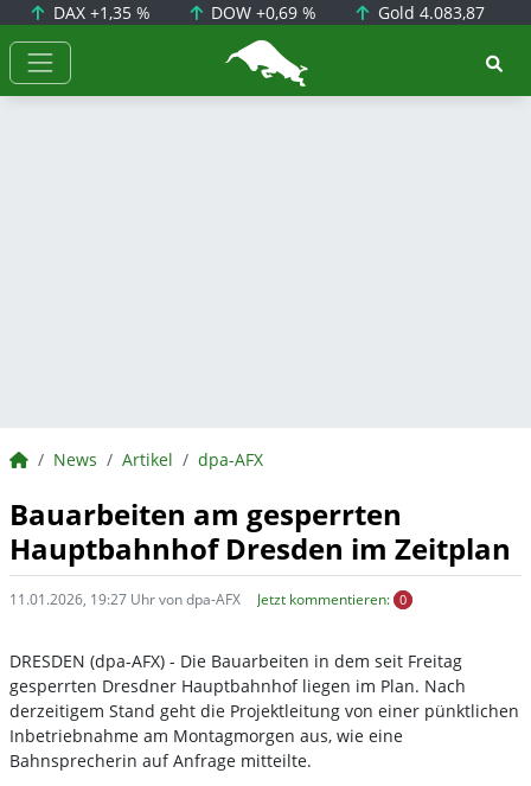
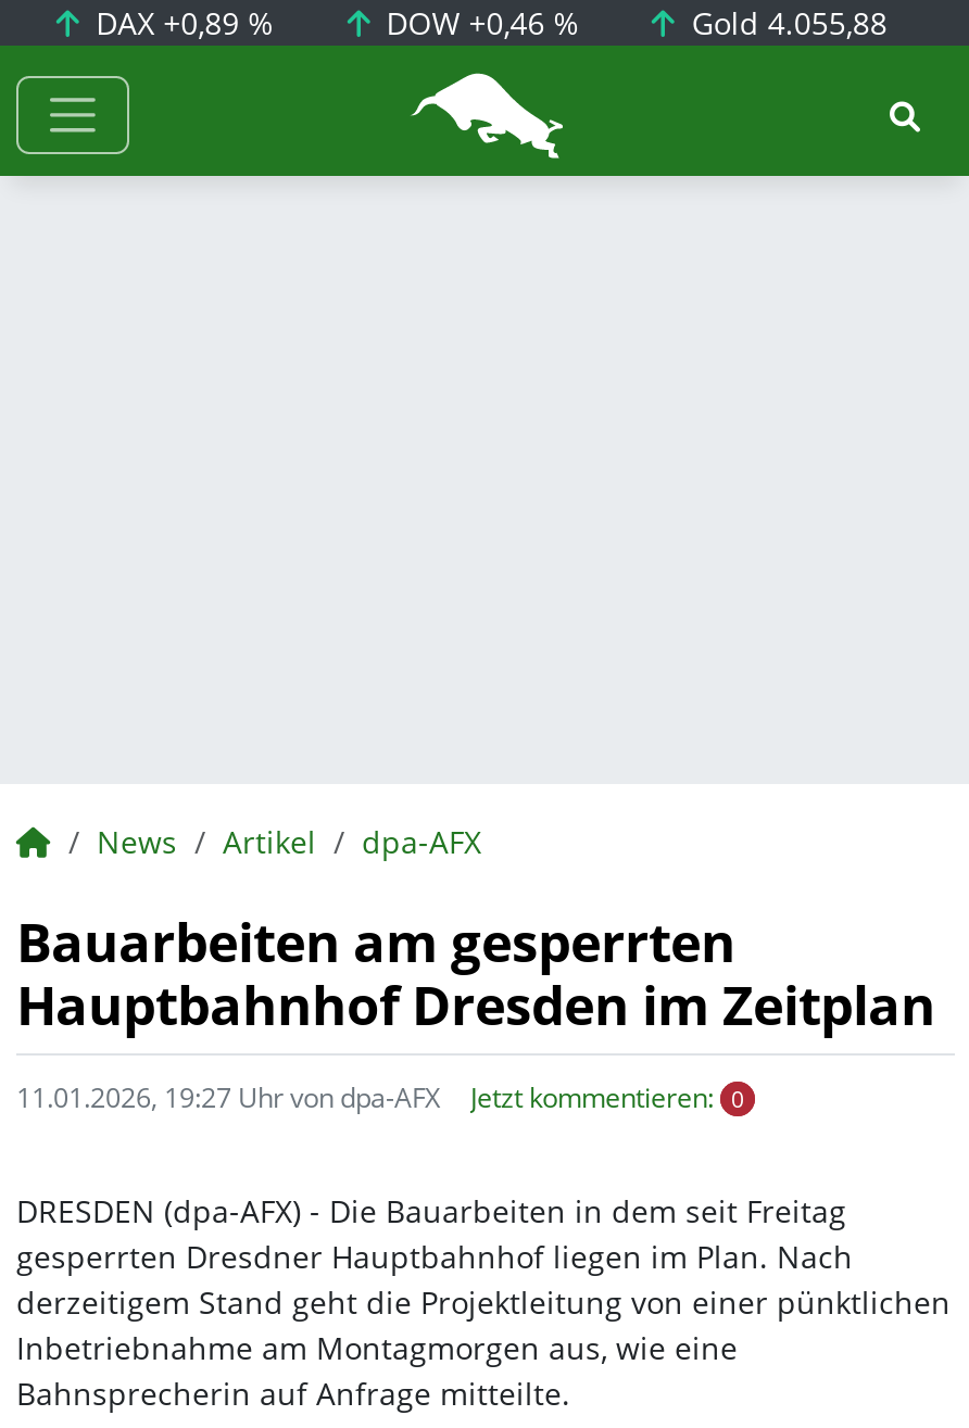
[48,1,150,24] DAX +1,35 % -> [87,2,274,43] DAX +0,89 %
[206,1,317,24] DOW +0,69 % -> [377,2,579,43] DOW +0,46 %
[373,1,485,24] Gold 4.083,87 -> [683,2,887,43] Gold 4.055,88

